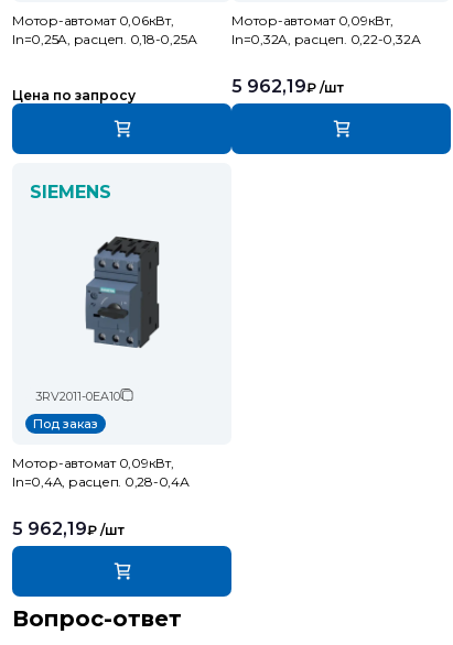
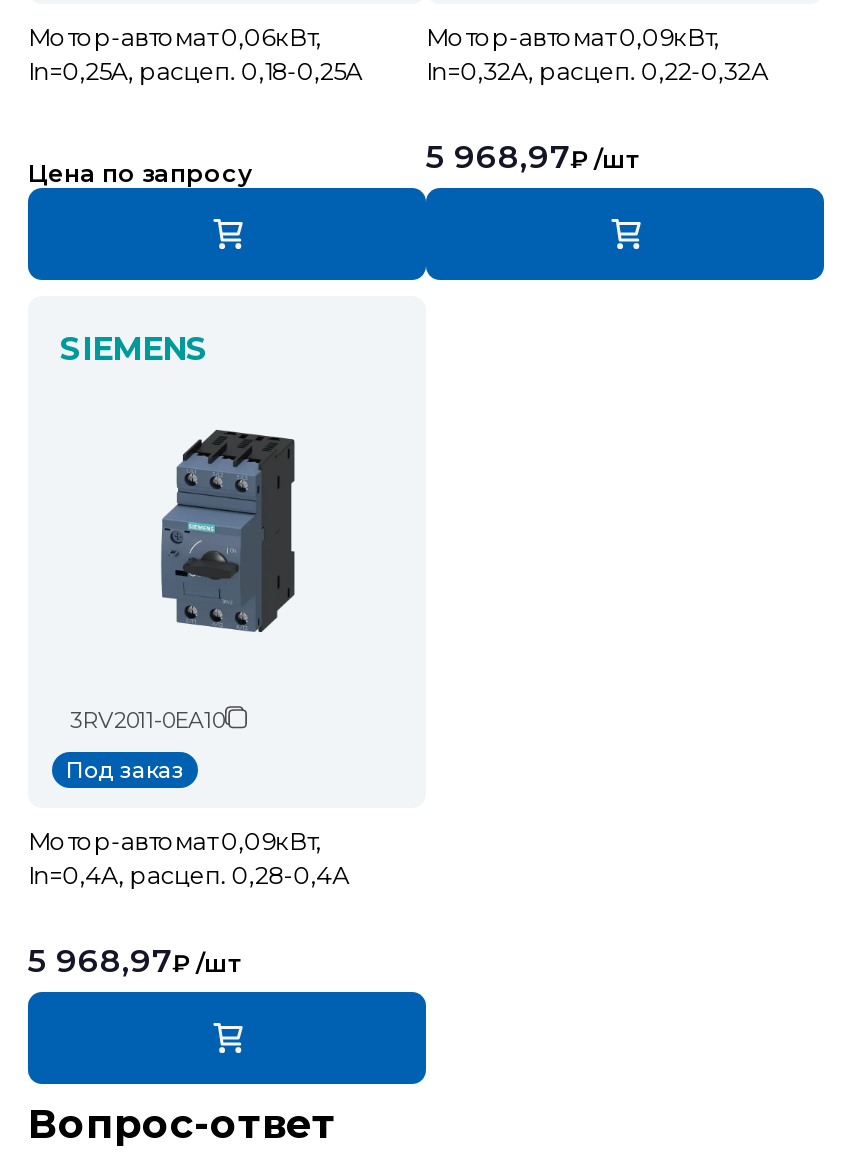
[231,76,344,97] 5 962,19₽ /шт -> [426,138,638,176] 5 968,97₽ /шт
[12,519,125,539] 5 962,19₽ /шт -> [28,942,240,980] 5 968,97₽ /шт

